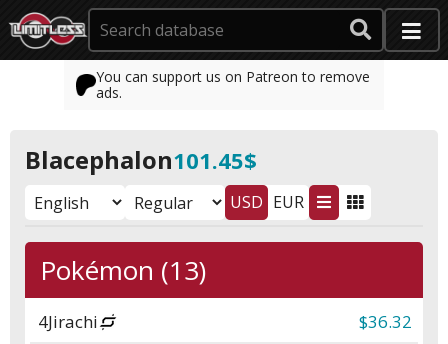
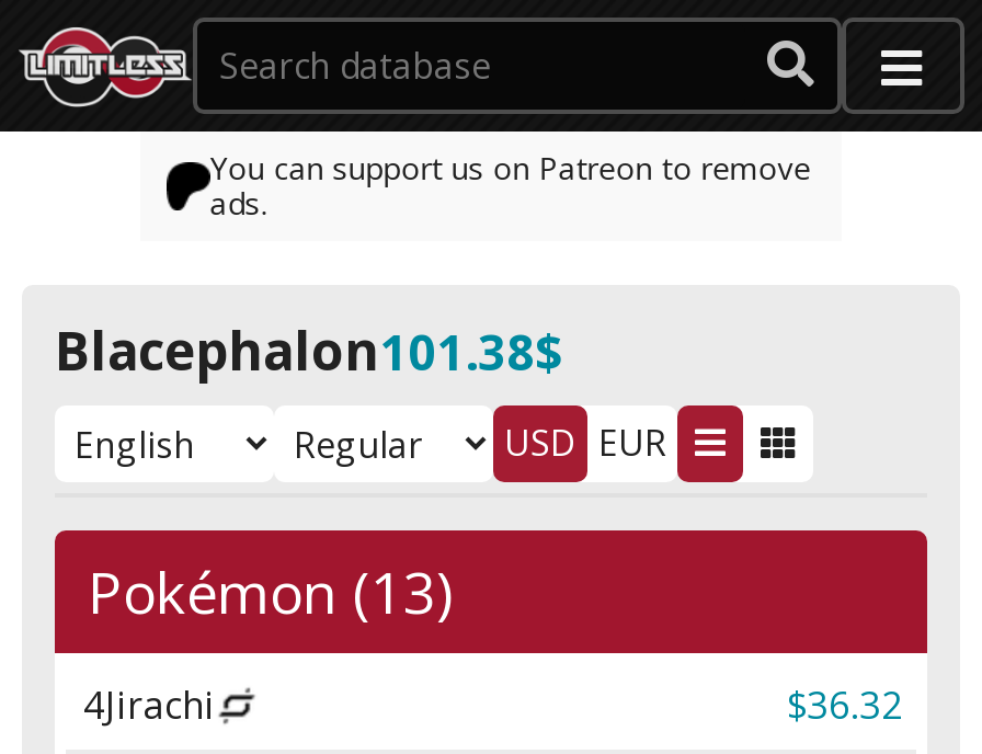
[25,143,257,176] Blacephalon101.45$ -> [55,313,563,386] Blacephalon101.38$

